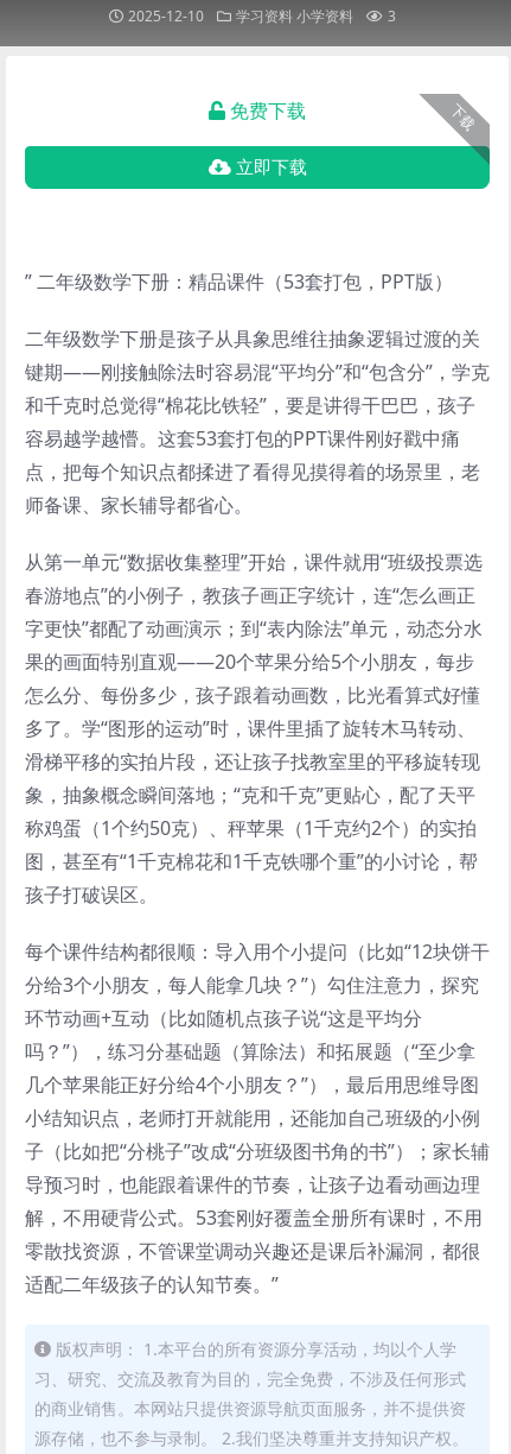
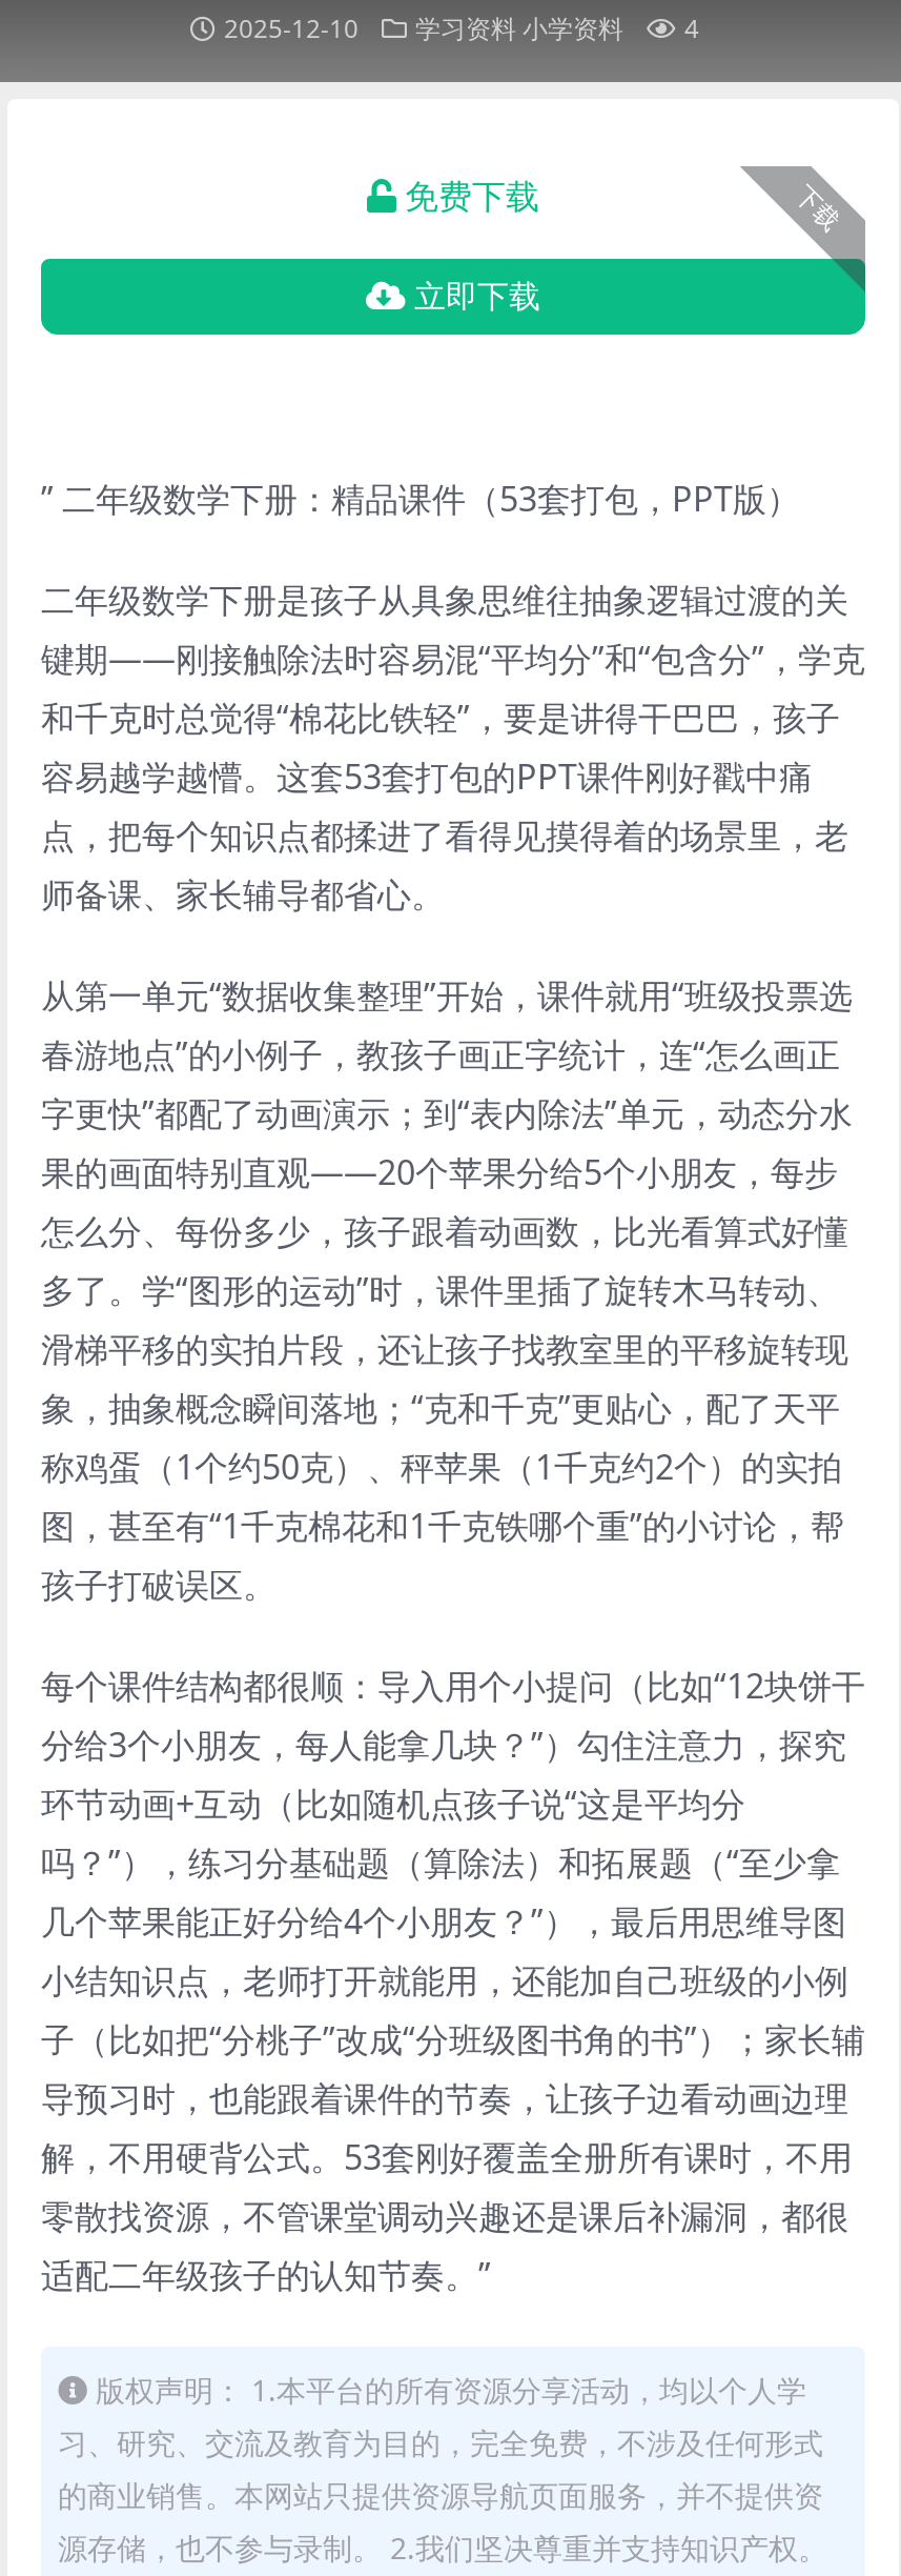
[128,6,396,26] 2025-12-10 学习资料 小学资料 3 -> [224,11,699,46] 2025-12-10 学习资料 小学资料 4

